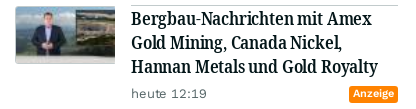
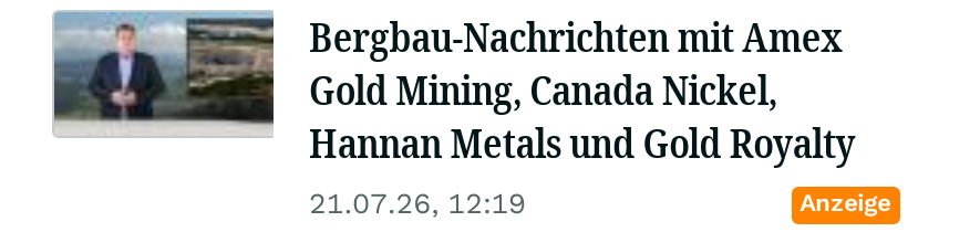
[131,86,207,101] heute 12:19 -> [309,187,526,220] 21.07.26, 12:19

